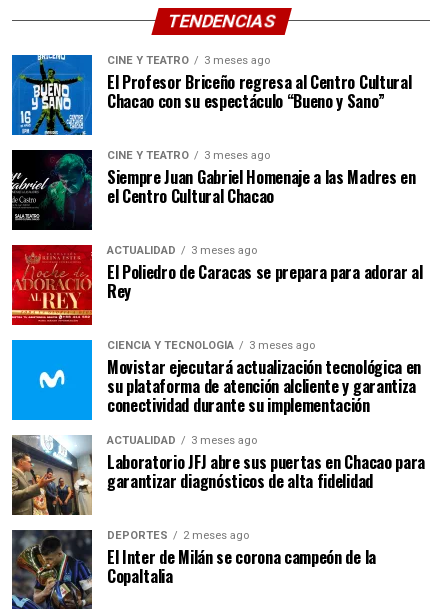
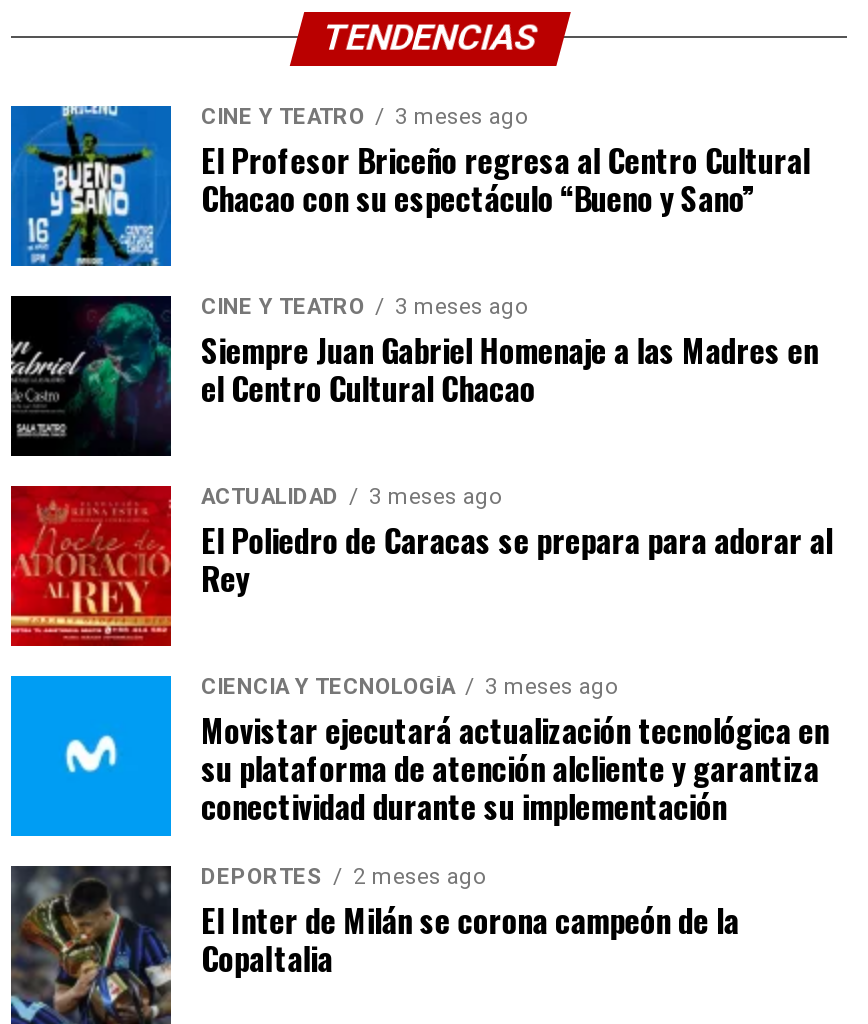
[11,434,425,516] [image] | ACTUALIDAD | 3 meses ago | Laboratorio JFJ abre sus puertas en Chacao para | garantizar diagnósticos de alta fidelidad -> none

